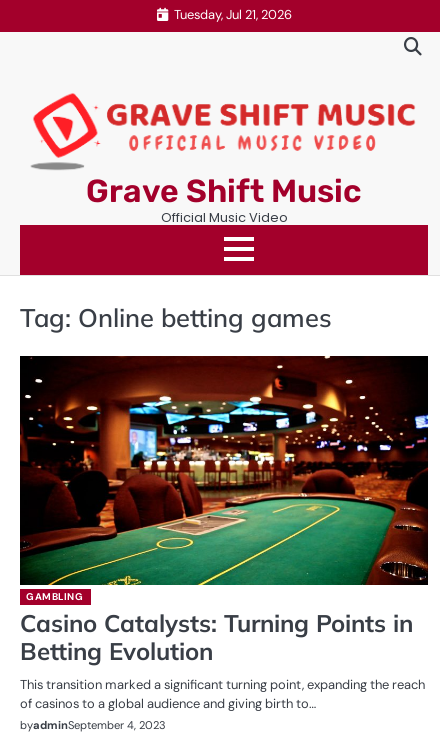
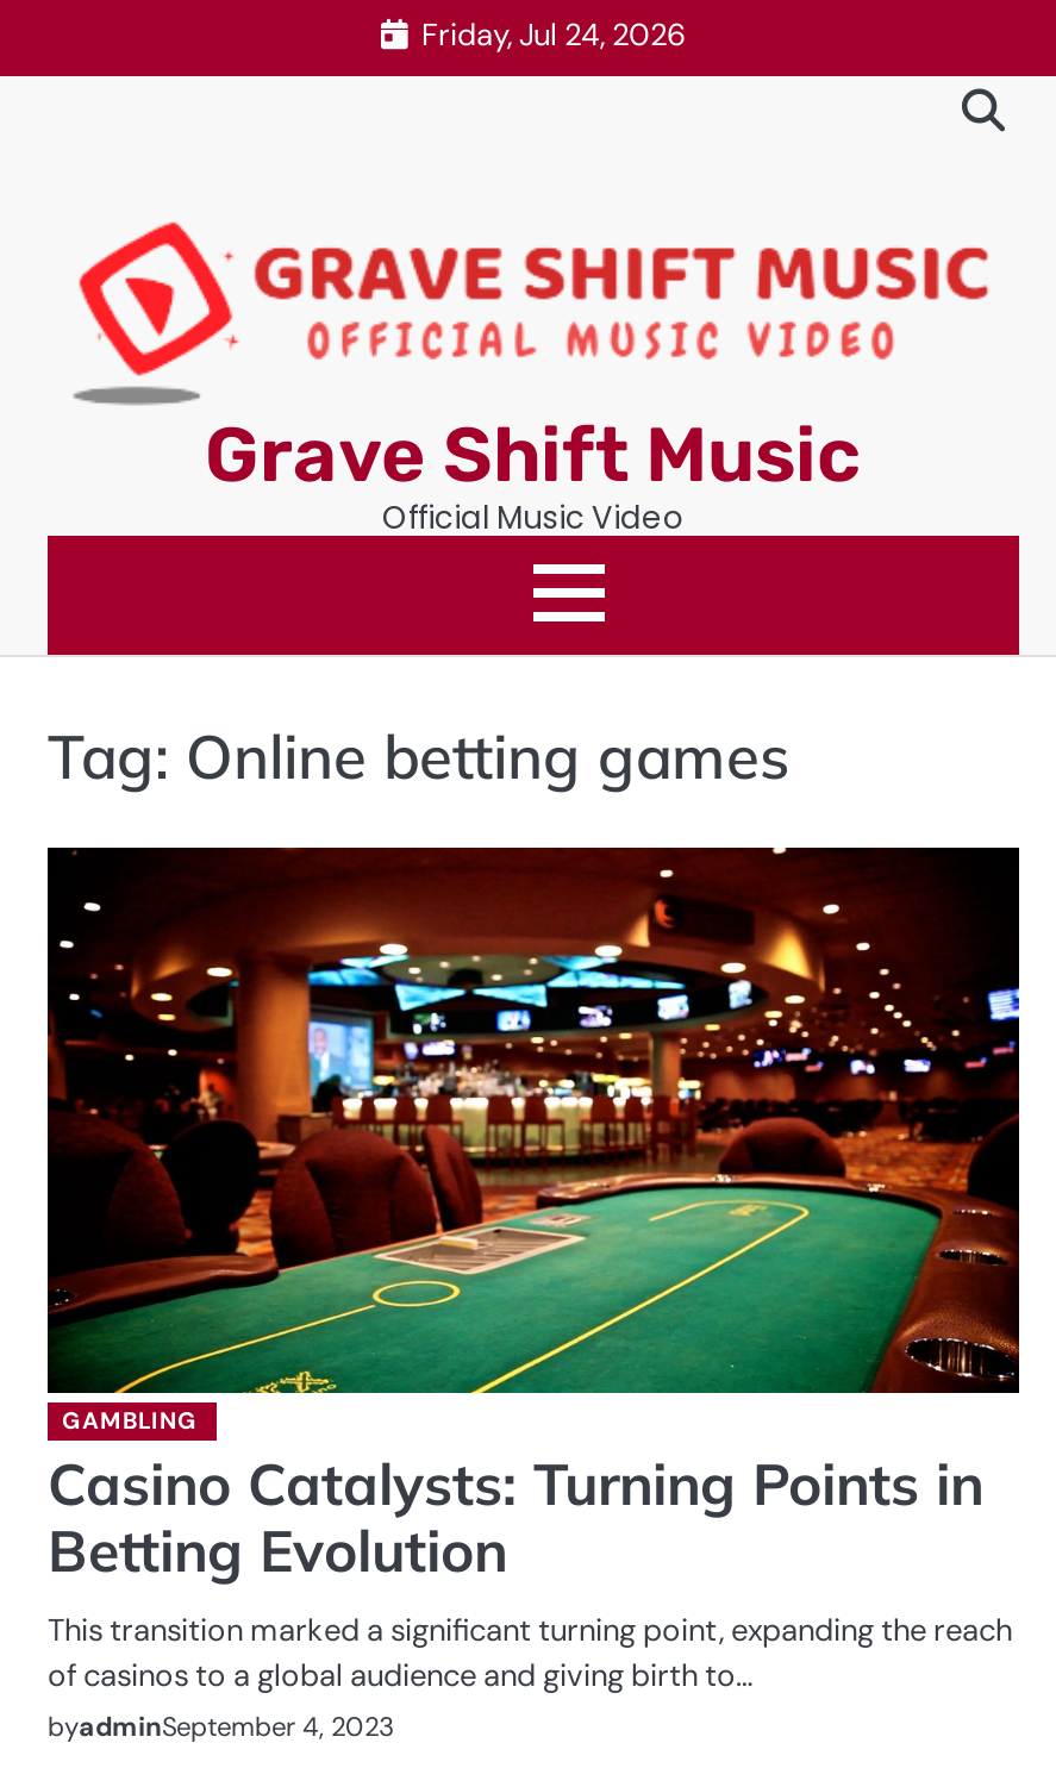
[173,5,291,22] Tuesday, Jul 21, 2026 -> [421,13,686,54] Friday, Jul 24, 2026

